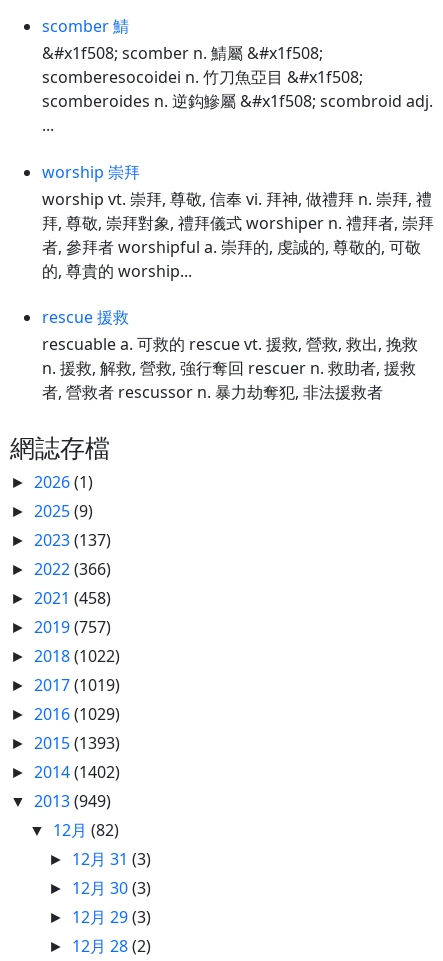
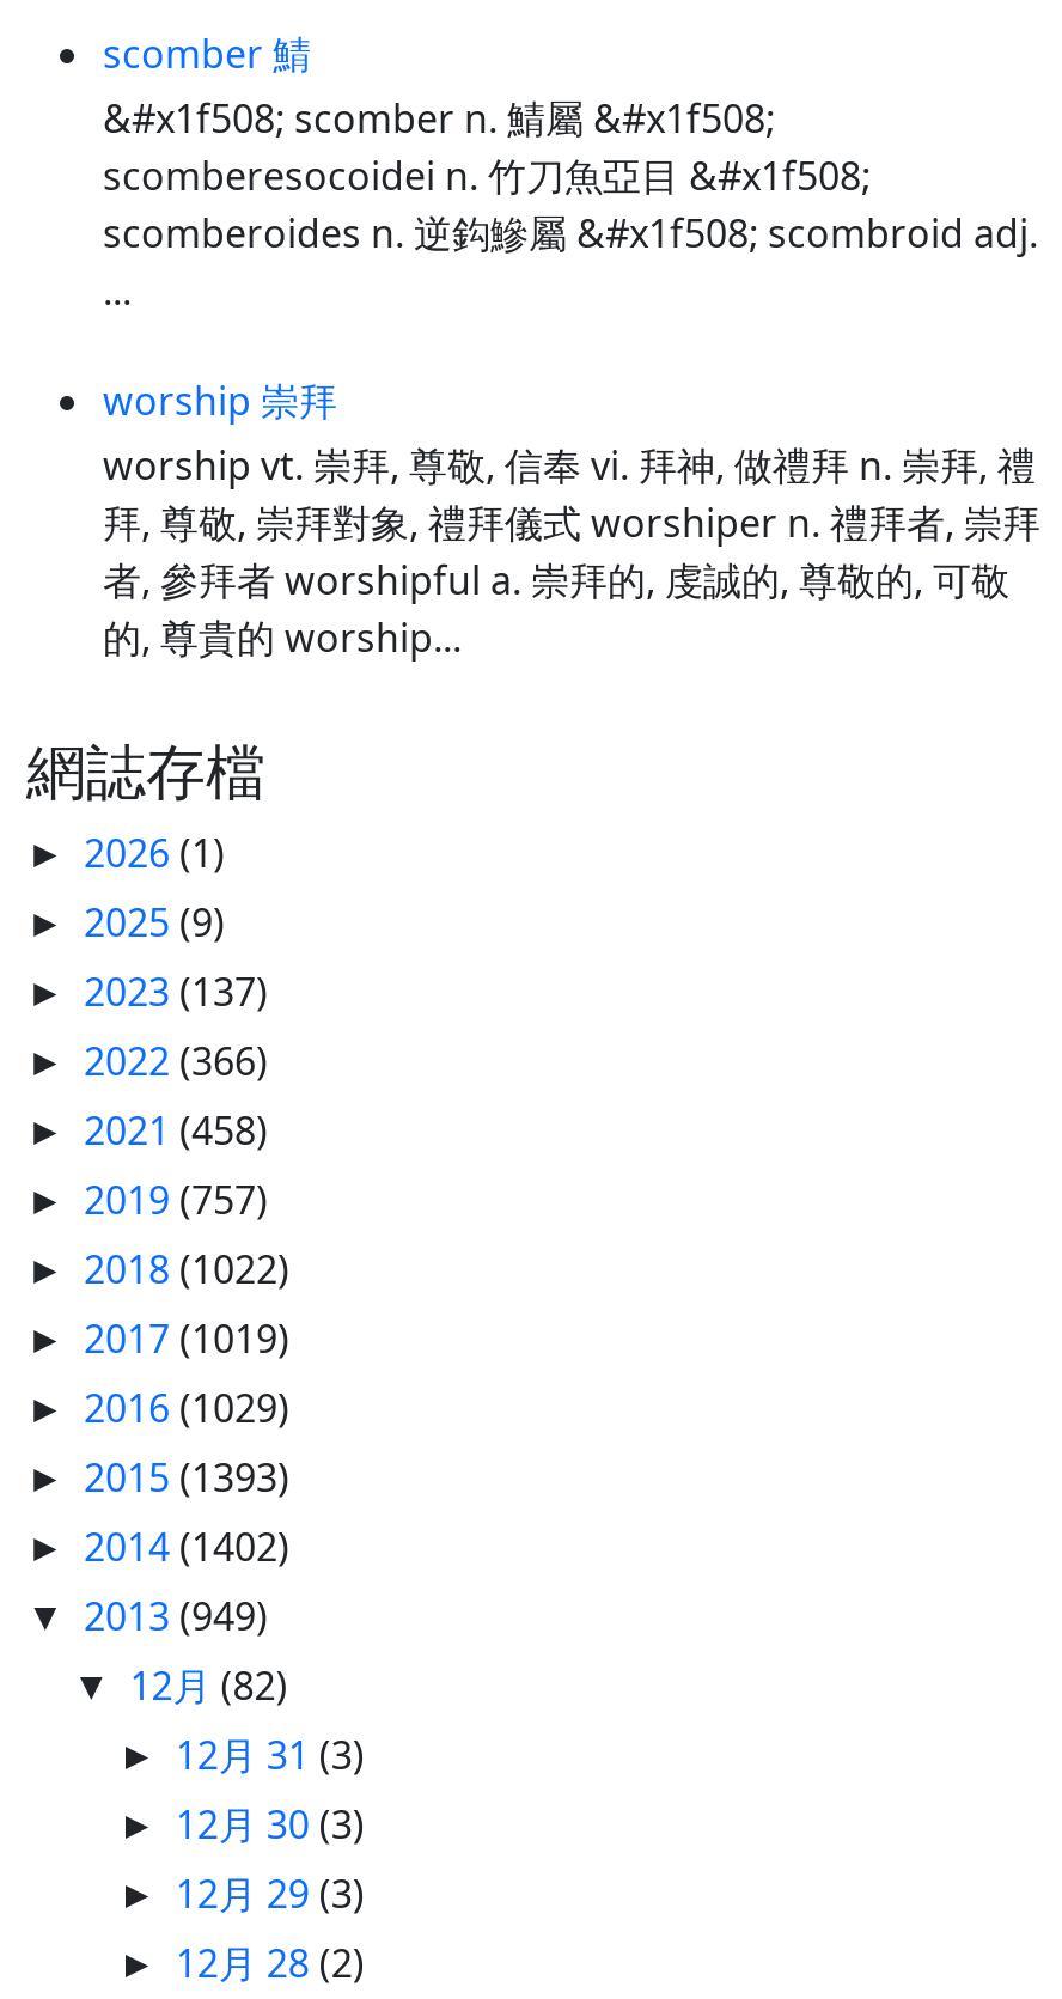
[42,306,418,403] rescue 援救 | rescuable a. 可救的 rescue vt. 援救, 營救, 救出, 挽救 | n. 援救, 解救, 營救, 強行奪回 rescuer n. 救助者, 援救 | 者, 營救者 rescussor n. 暴力劫奪犯, 非法援救者 -> none

